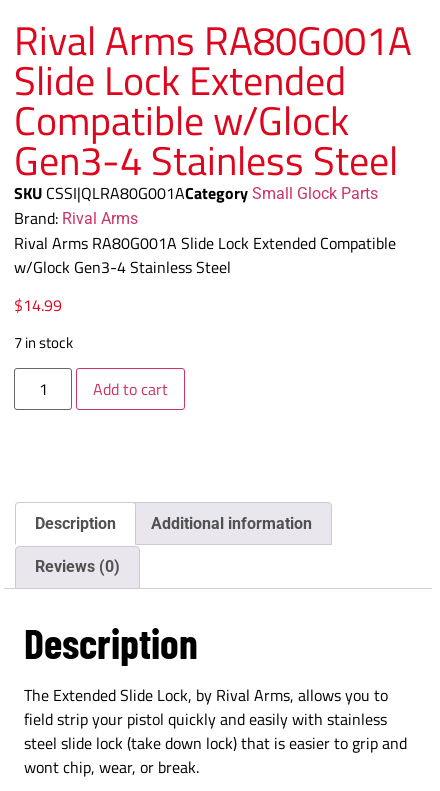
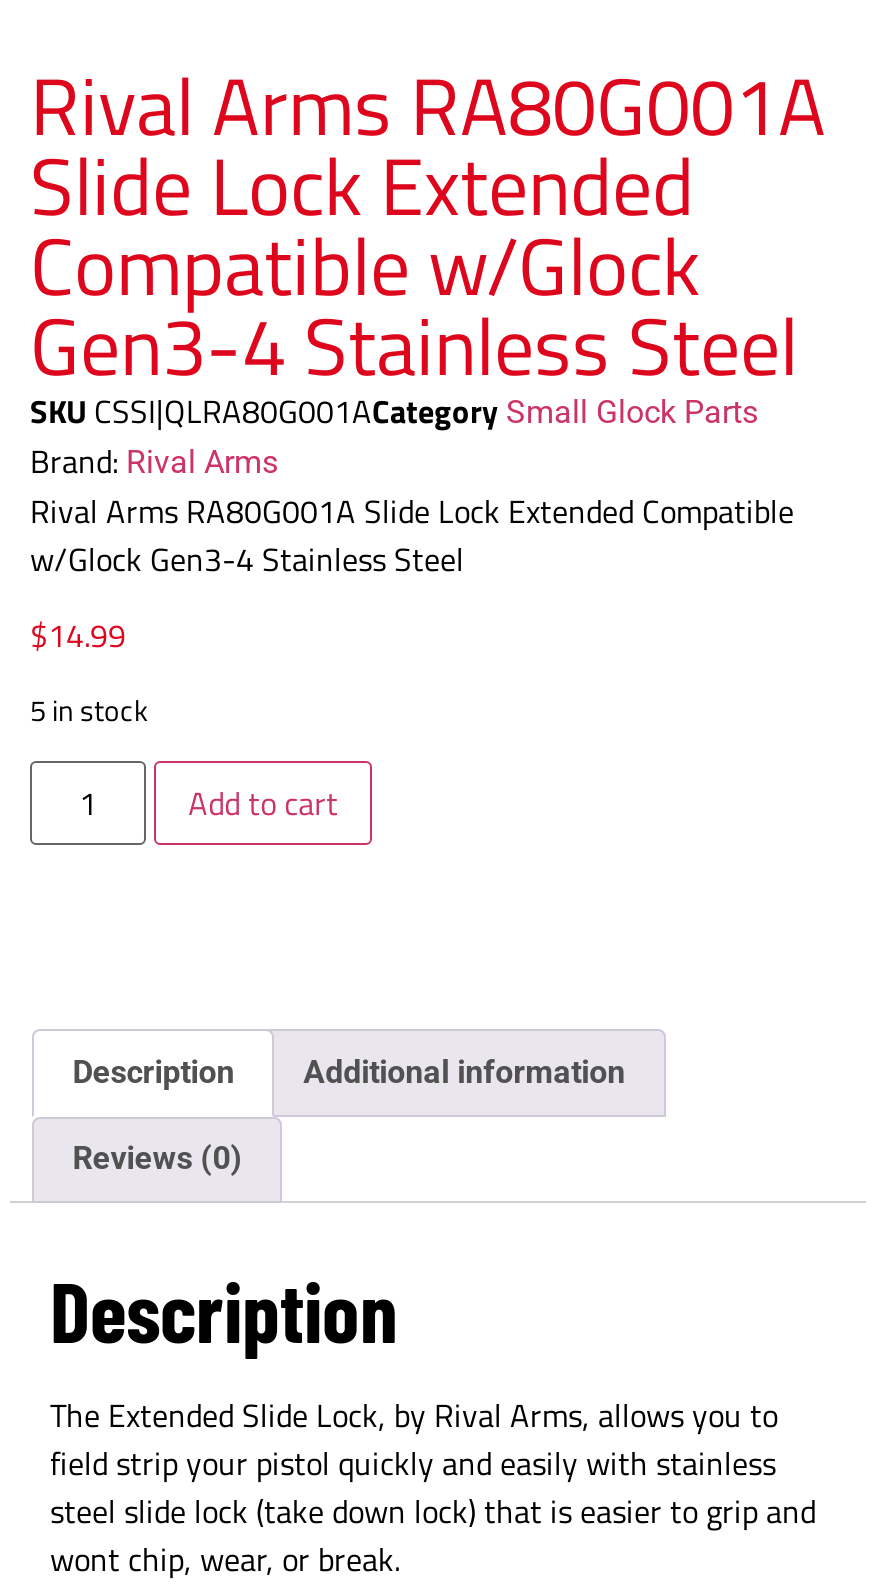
[14,330,73,353] 7 in stock -> [30,686,148,732] 5 in stock

